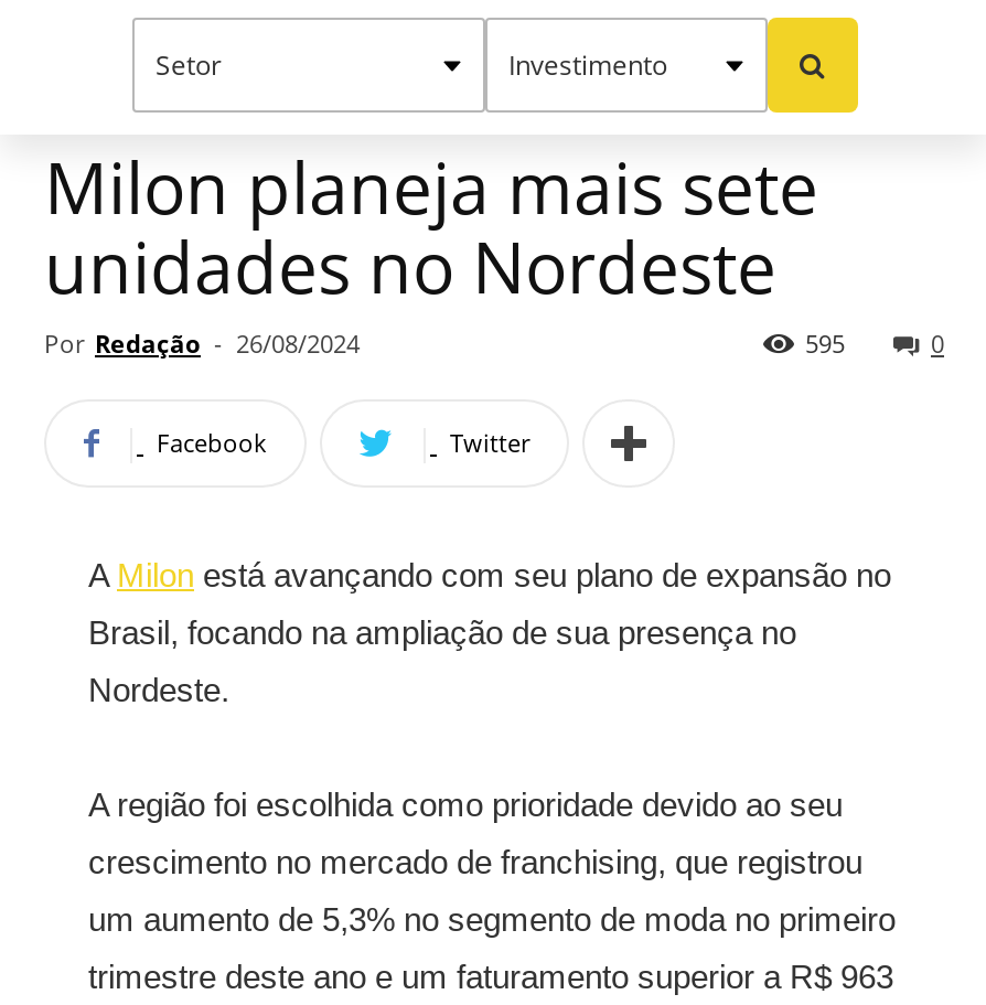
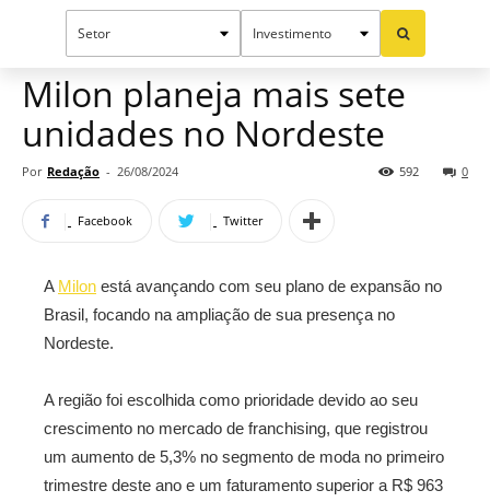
[805,327,845,360] 595 -> [399,163,419,179] 592

